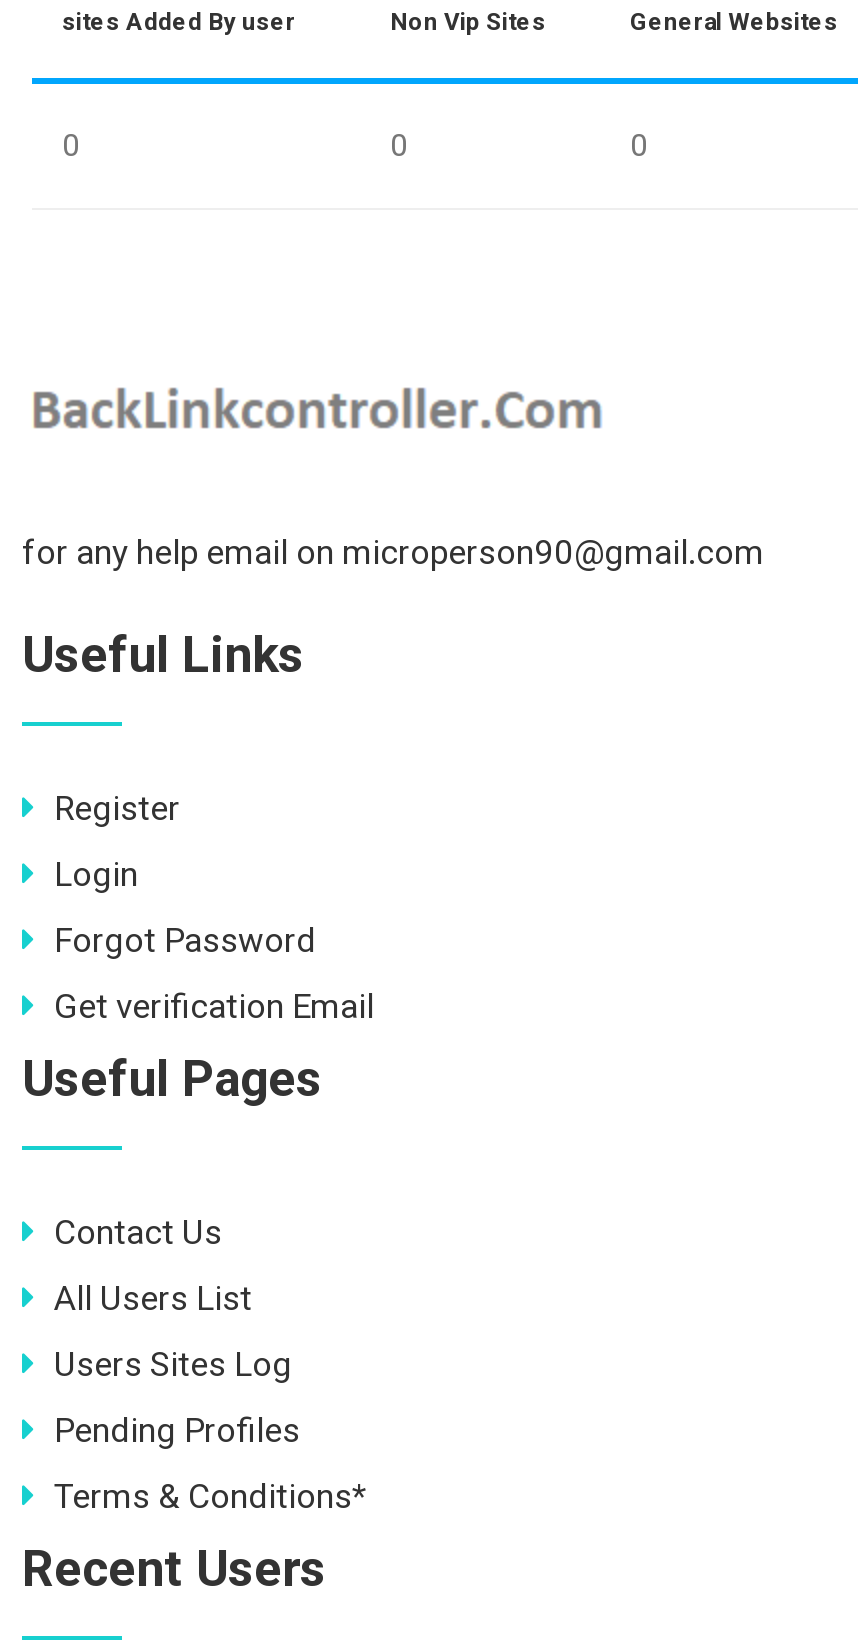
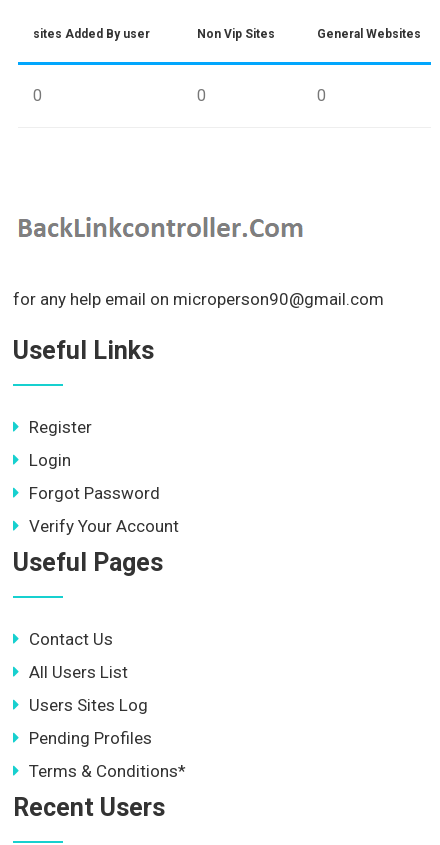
[54,986,374,1026] Get verification Email -> [29,516,179,536] Verify Your Account

